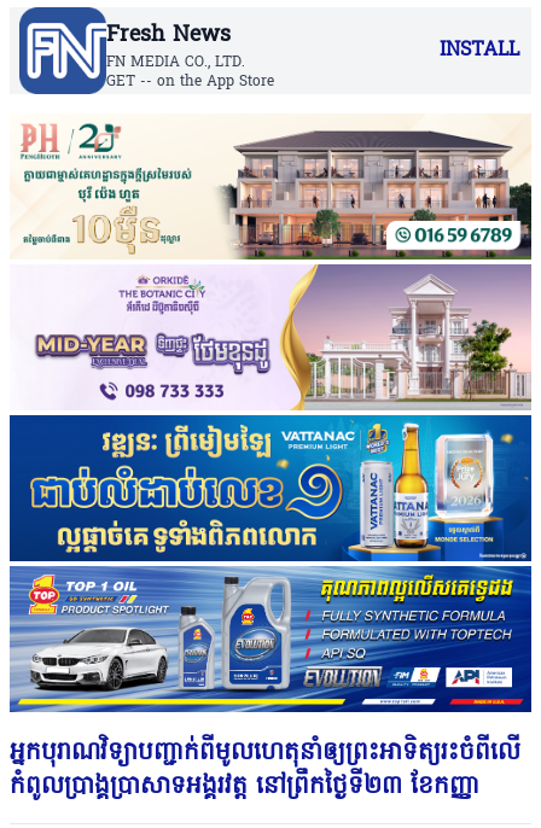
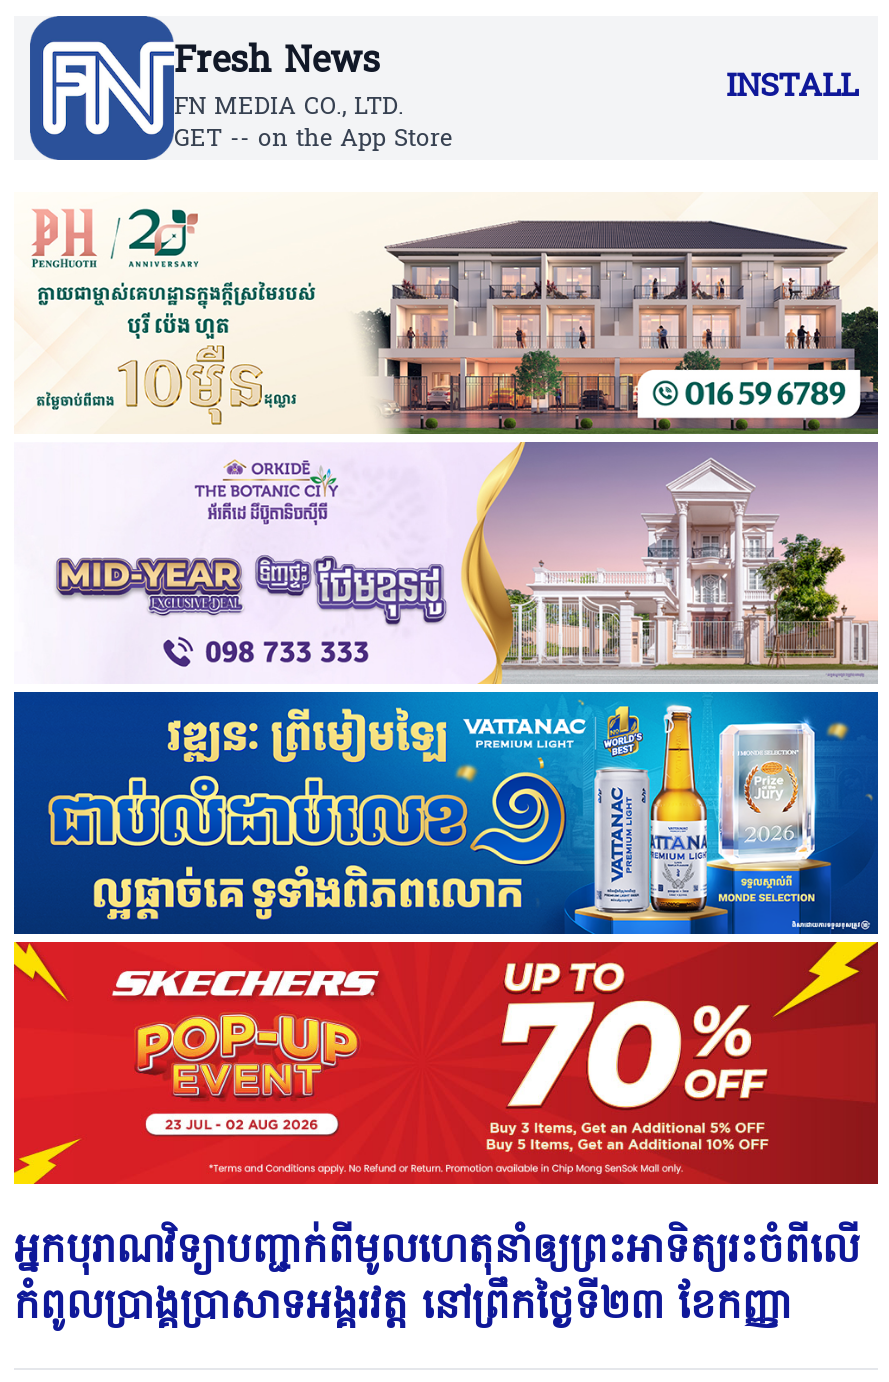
[8,565,533,713] [image] -> [12,940,880,1186] [image]

